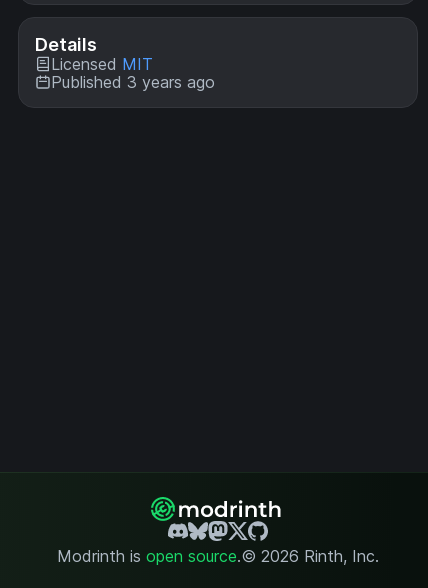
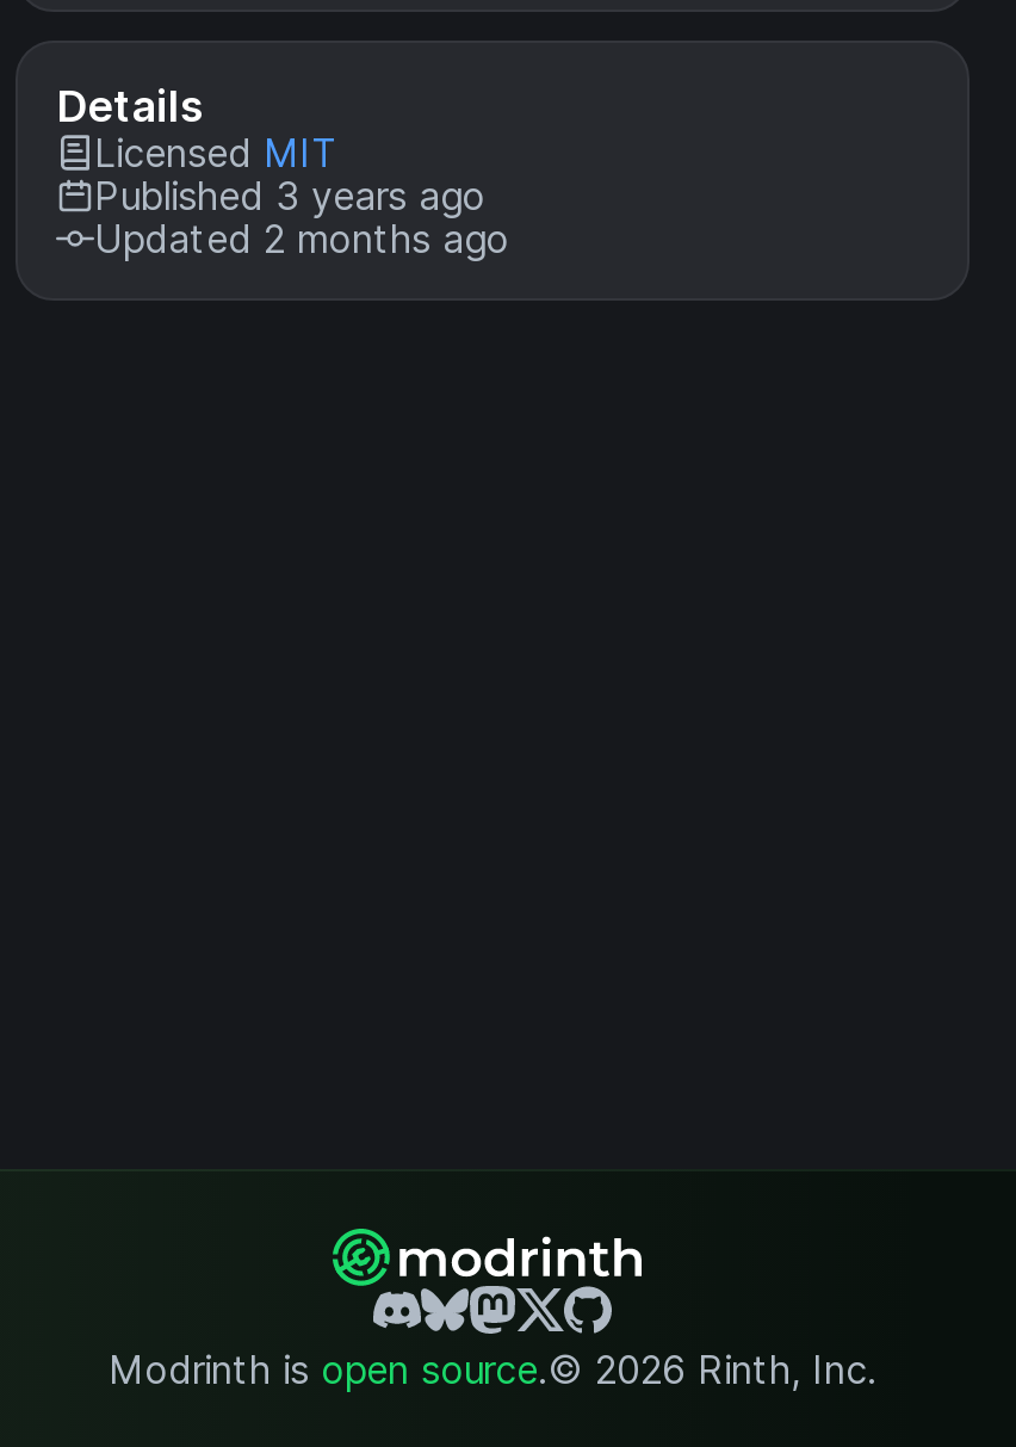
none -> [94,214,509,262] Updated 2 months ago

